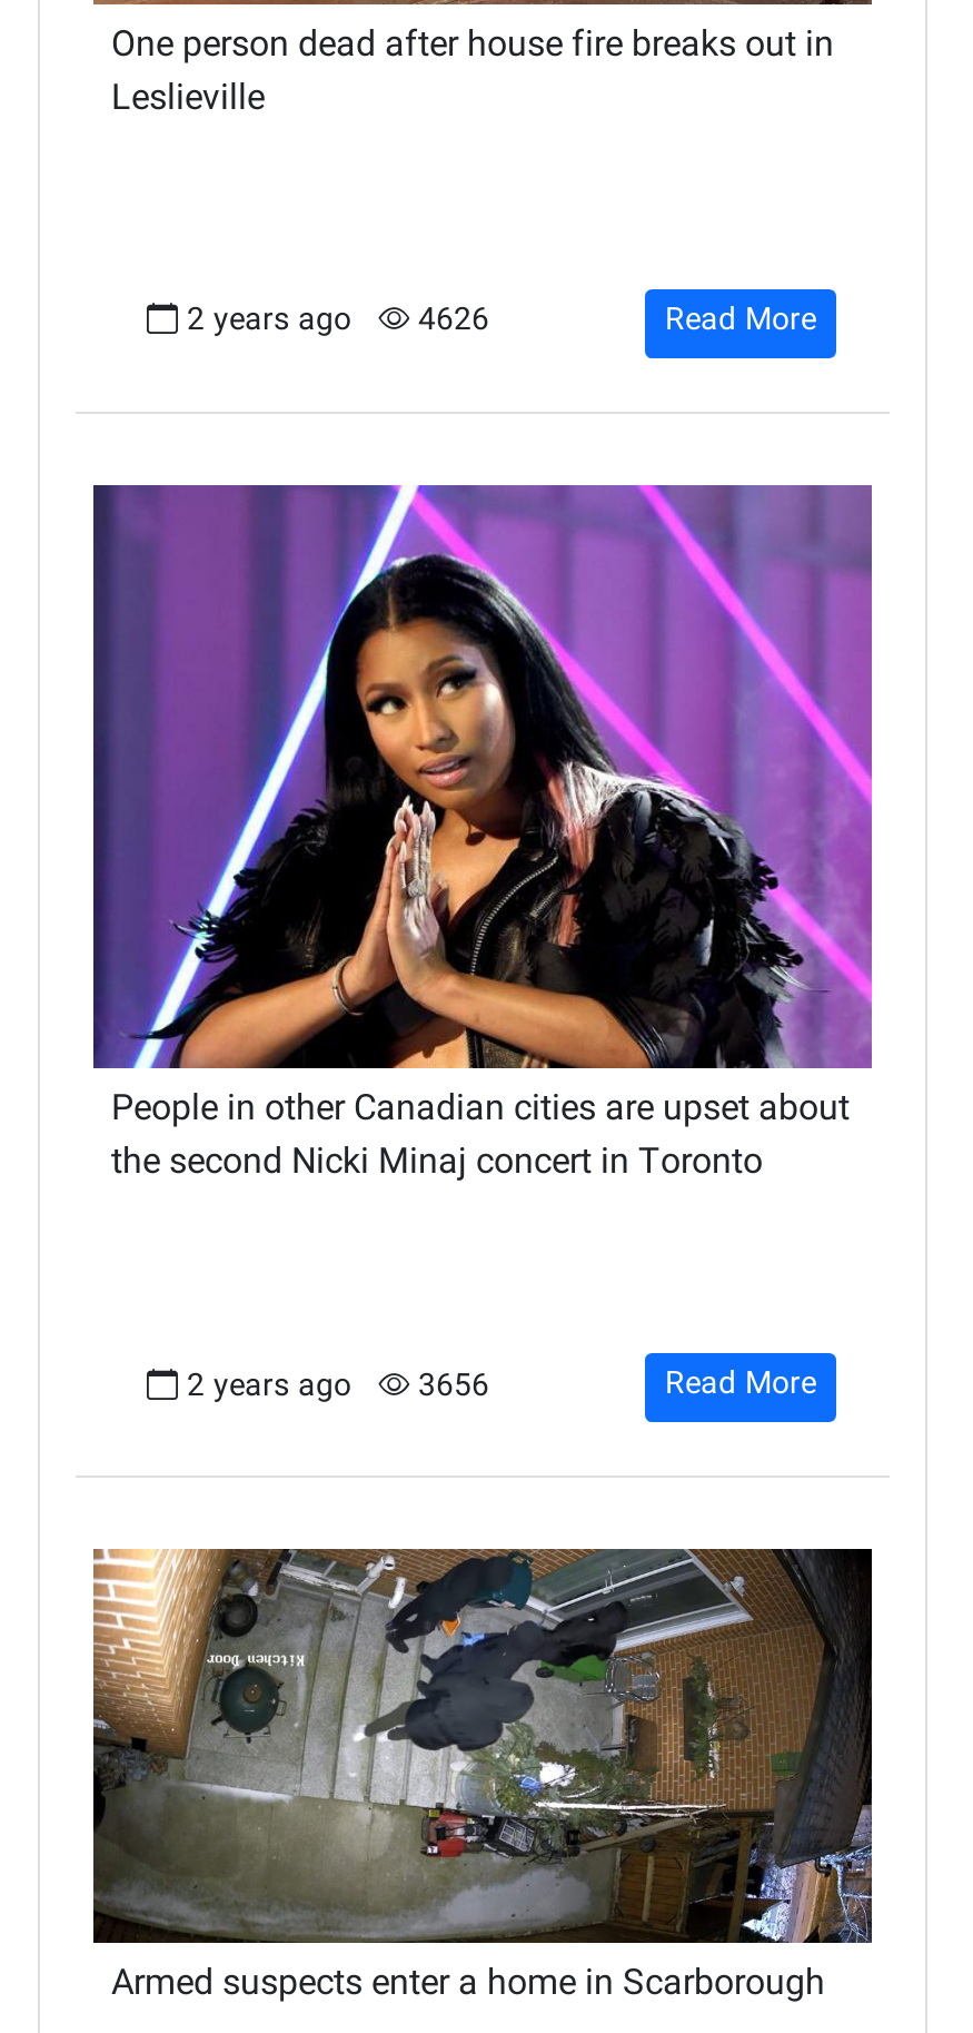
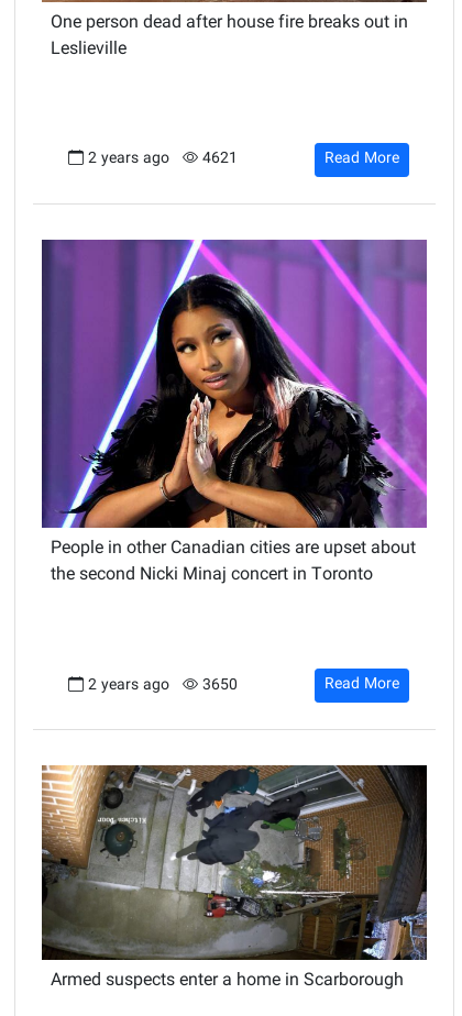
[178,299,489,348] 2 years ago 4626 -> [84,148,238,172] 2 years ago 4621
[178,1364,489,1413] 2 years ago 3656 -> [84,674,238,698] 2 years ago 3650

